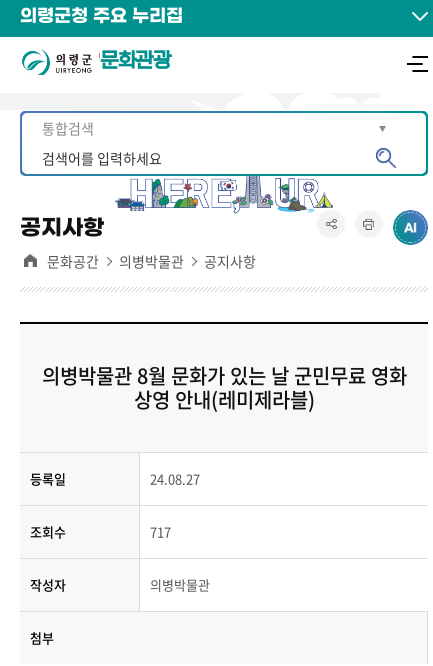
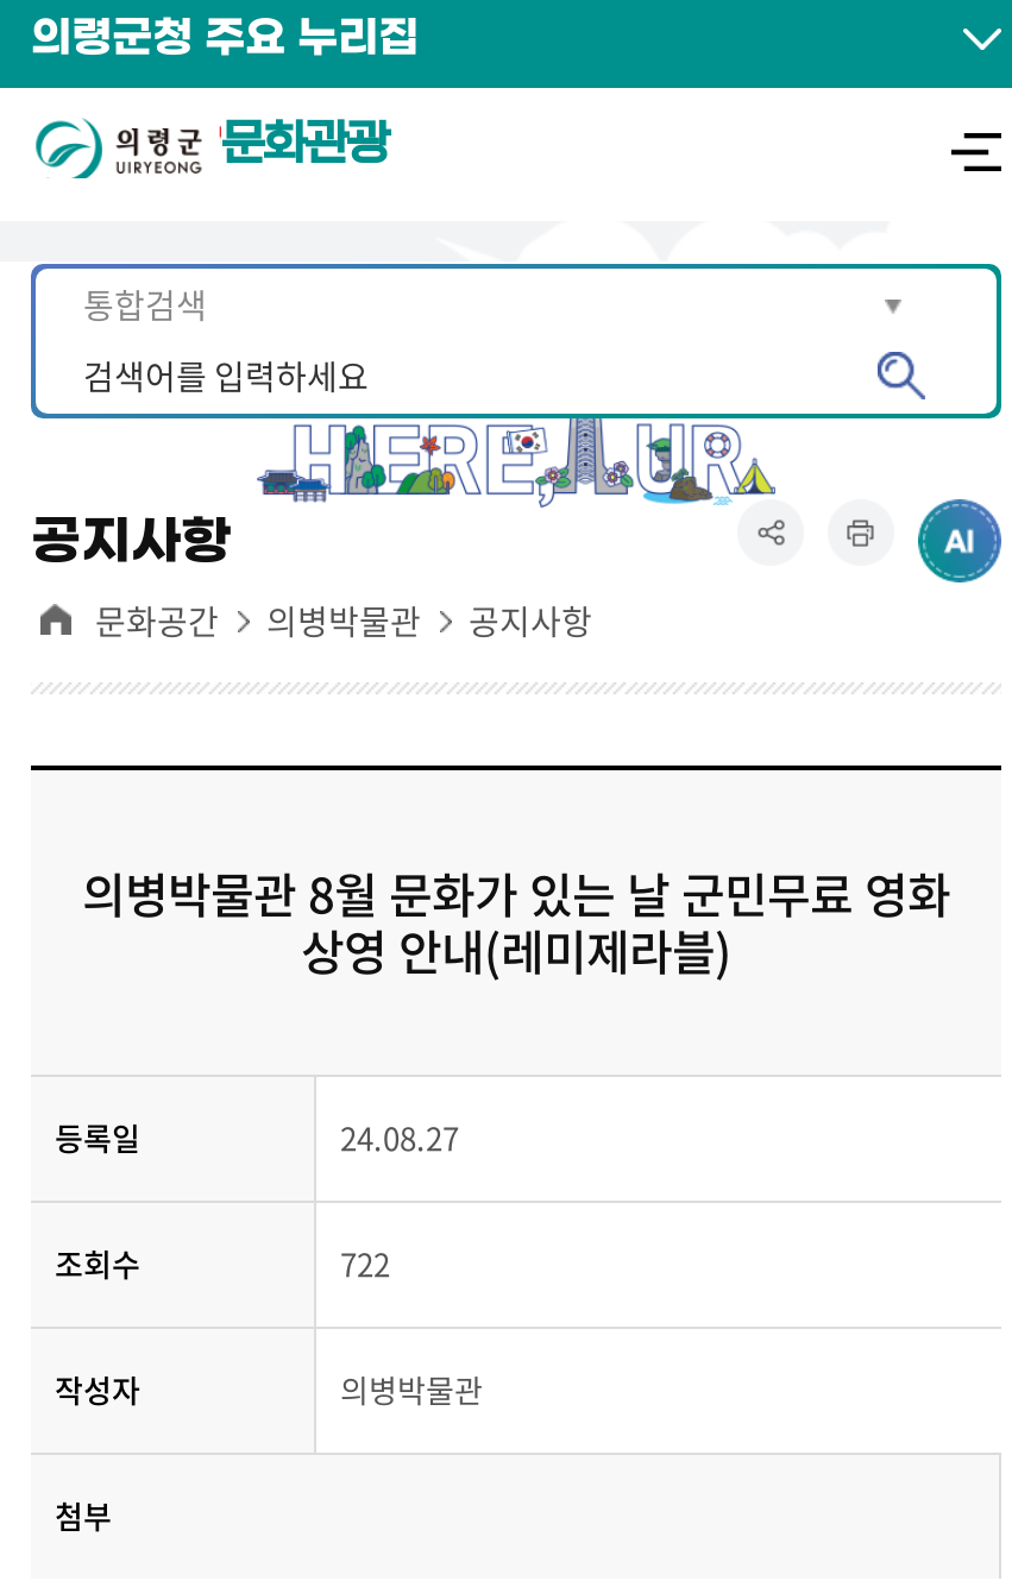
[150,522,171,541] 717 -> [340,1241,390,1286] 722

